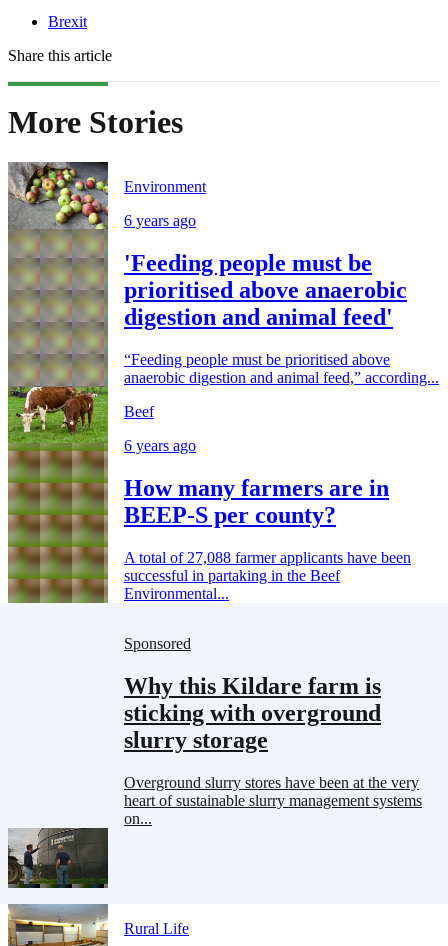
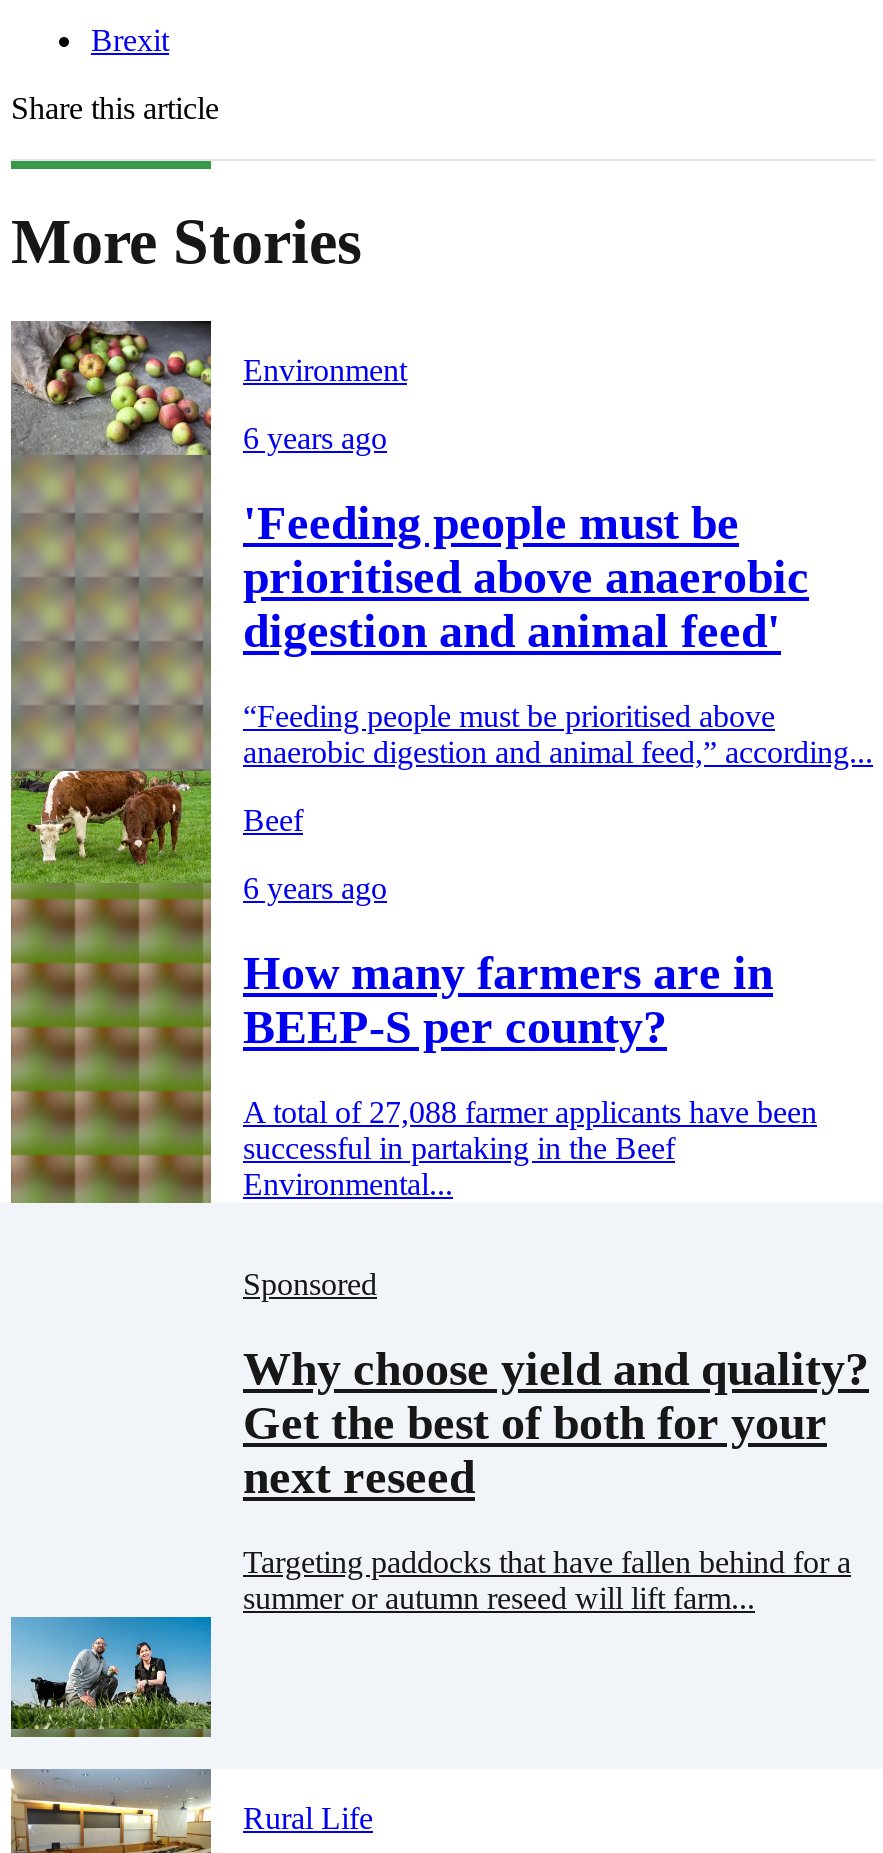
[124,673,381,753] Why this Kildare farm is | sticking with overground | slurry storage -> [243,1343,869,1503] Why choose yield and quality? | Get the best of both for your | next reseed
[124,774,422,827] Overground slurry stores have been at the very | heart of sustainable slurry management systems | on... -> [243,1544,851,1614] Targeting paddocks that have fallen behind for a | summer or autumn reseed will lift farm...
[8,827,109,888] [image] -> [11,1615,213,1737] [image]

